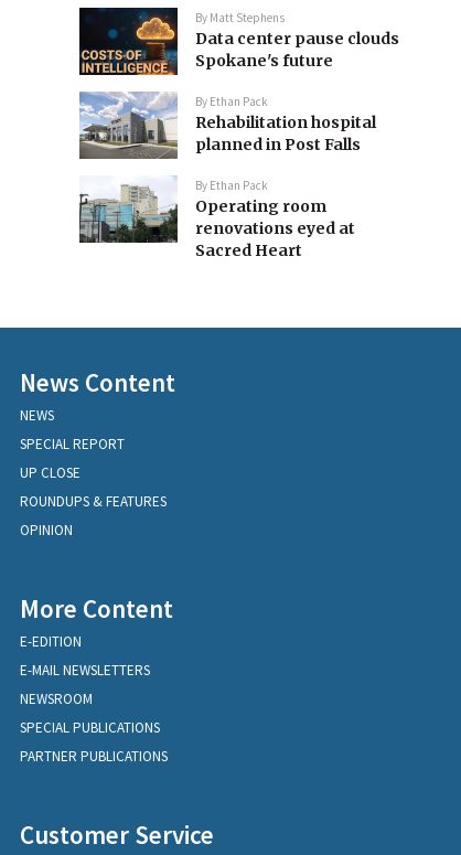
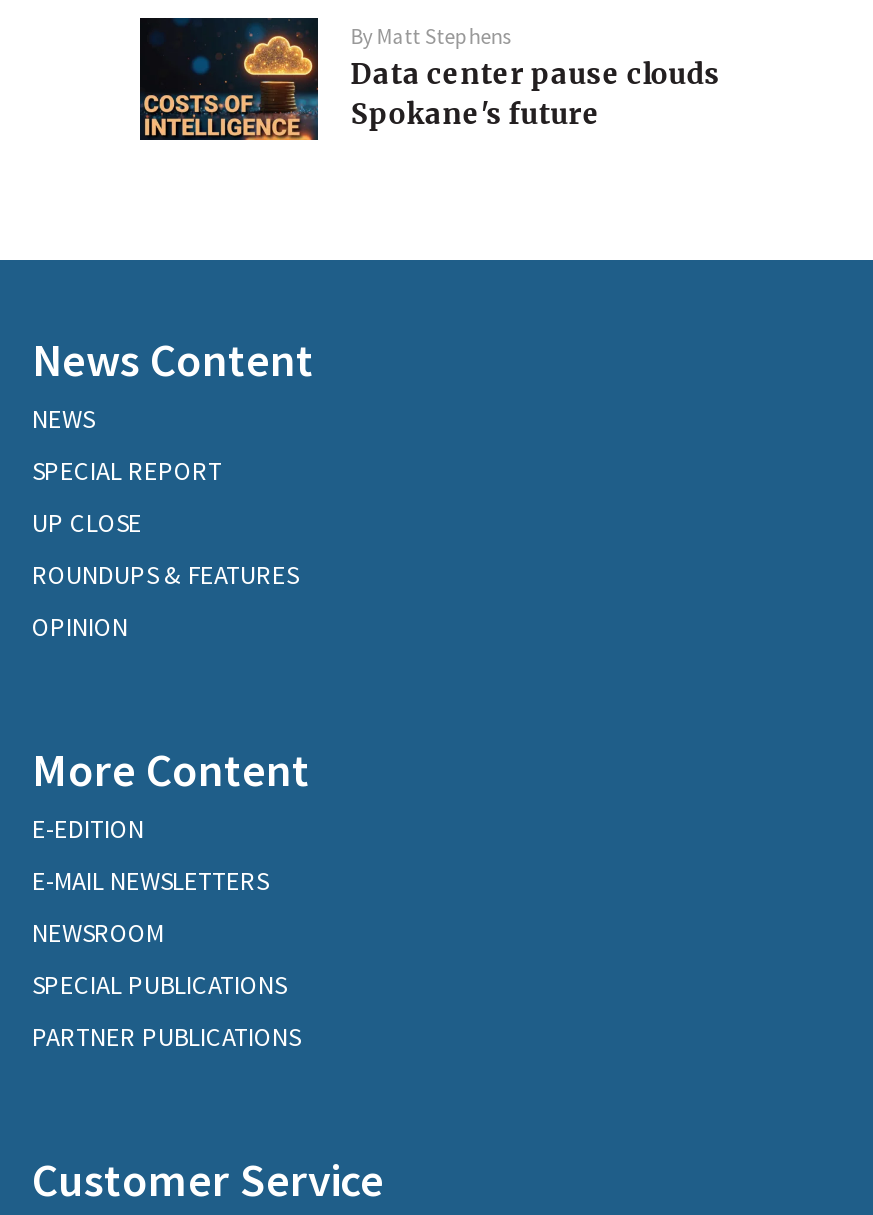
[78,90,376,260] [image] | By Ethan Pack | Rehabilitation hospital | planned in Post Falls | By Ethan Pack | Operating room | renovations eyed at | Sacred Heart -> none
[78,175,179,261] [image] -> none

